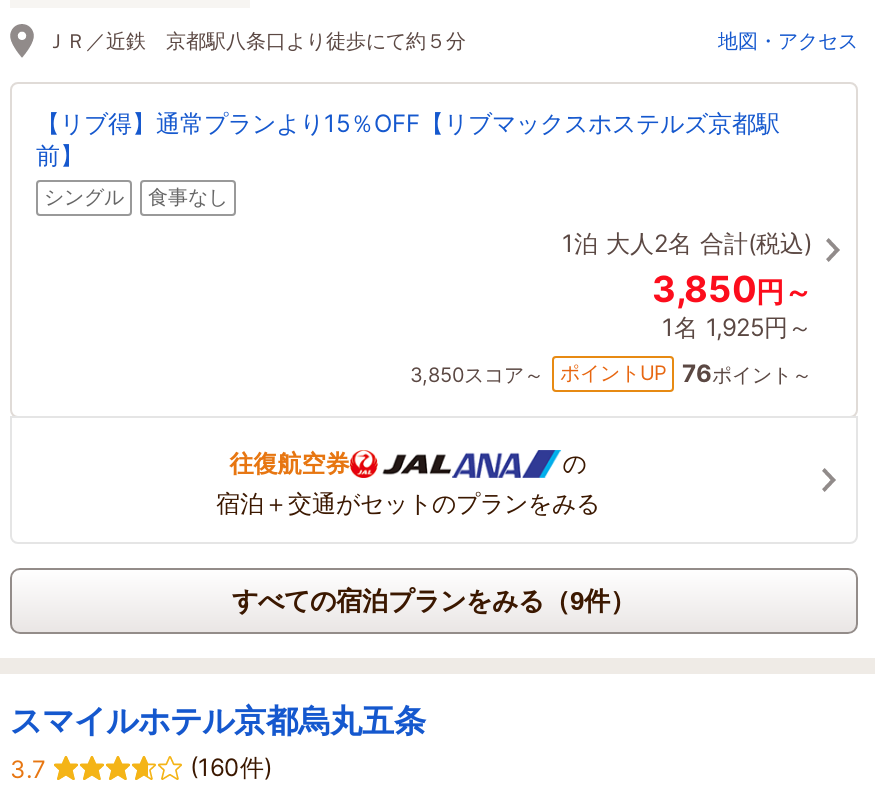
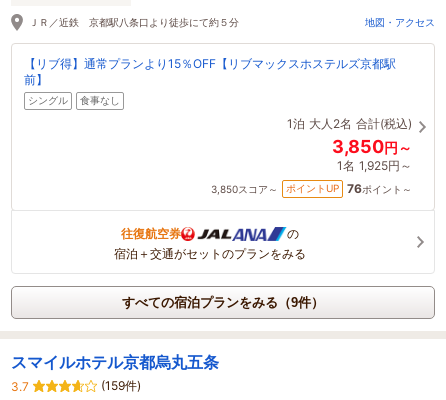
[190,751,272,781] (160件) -> [101,378,141,393] (159件)

